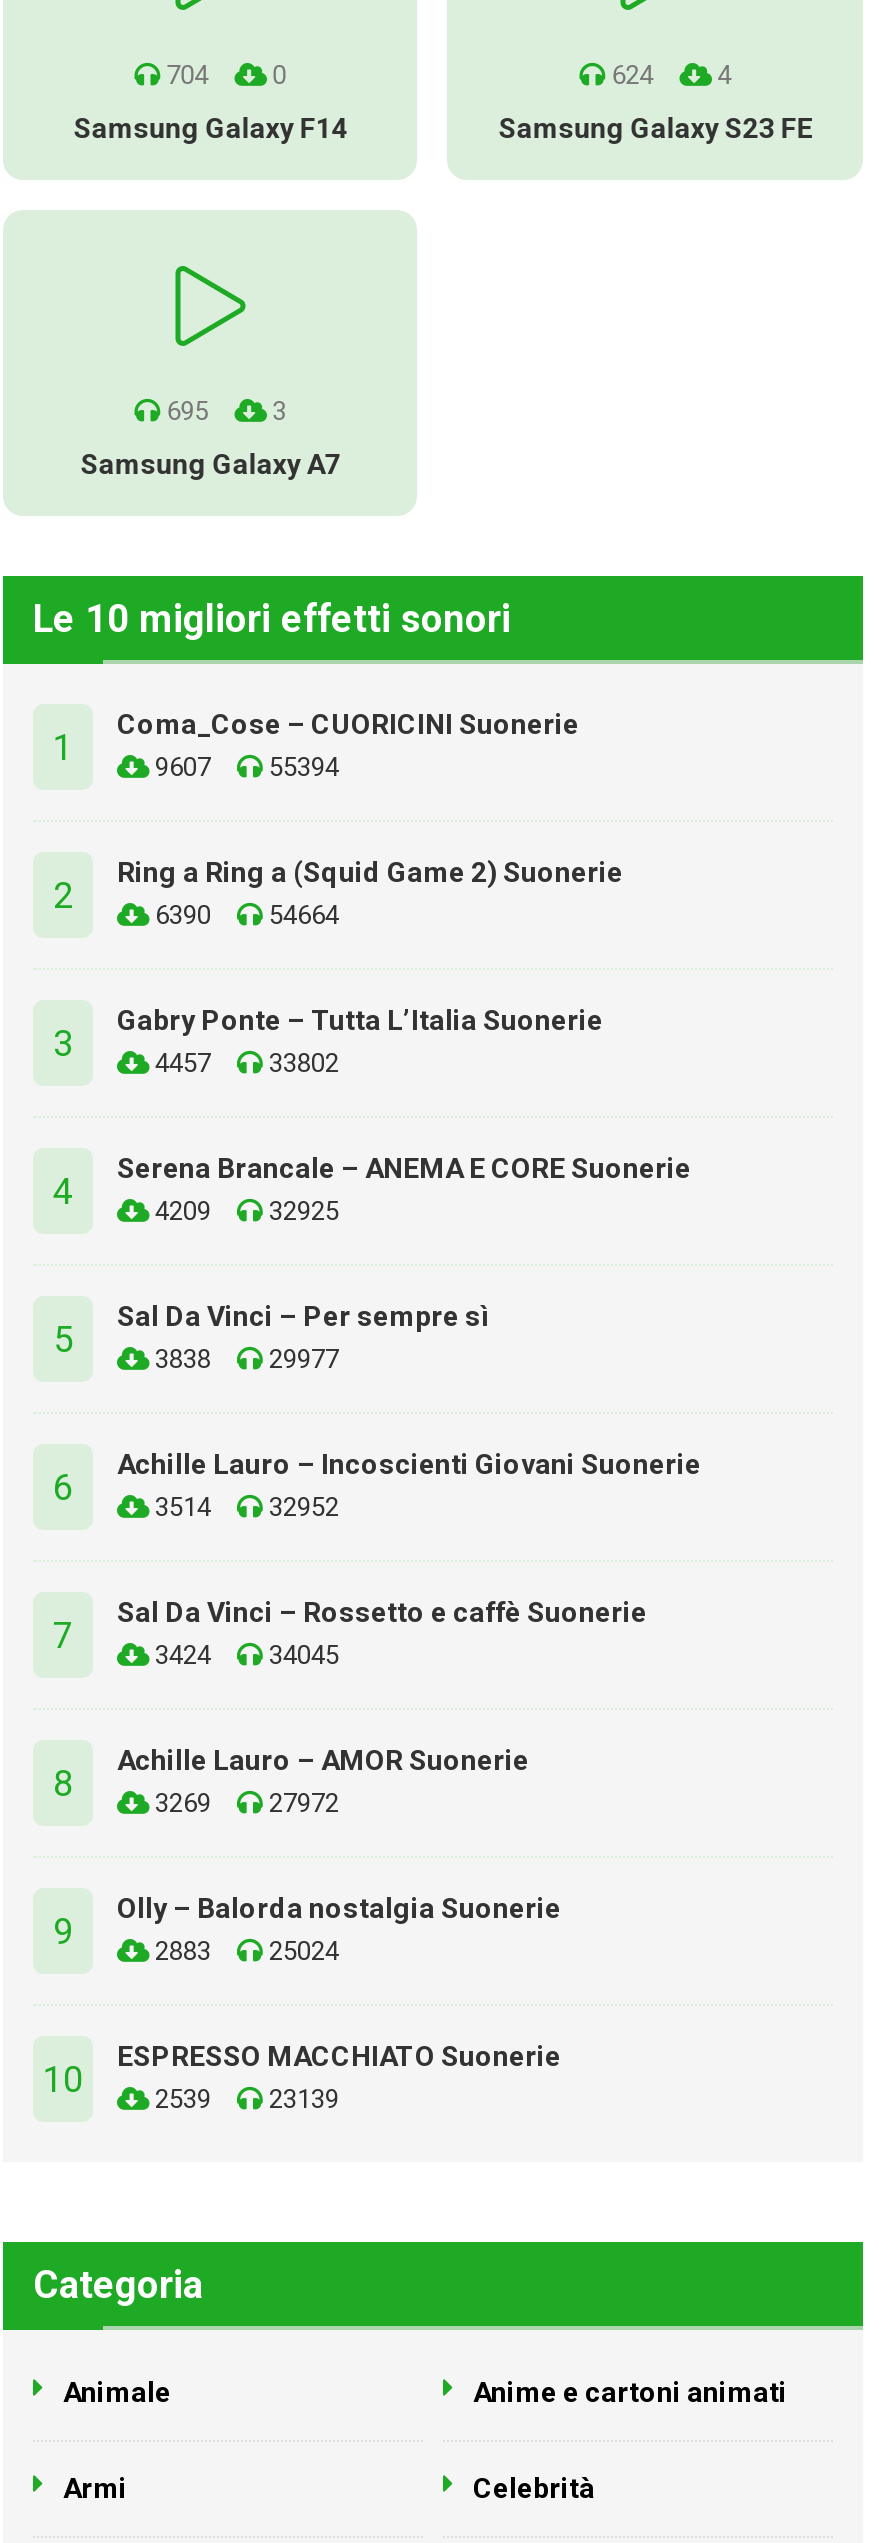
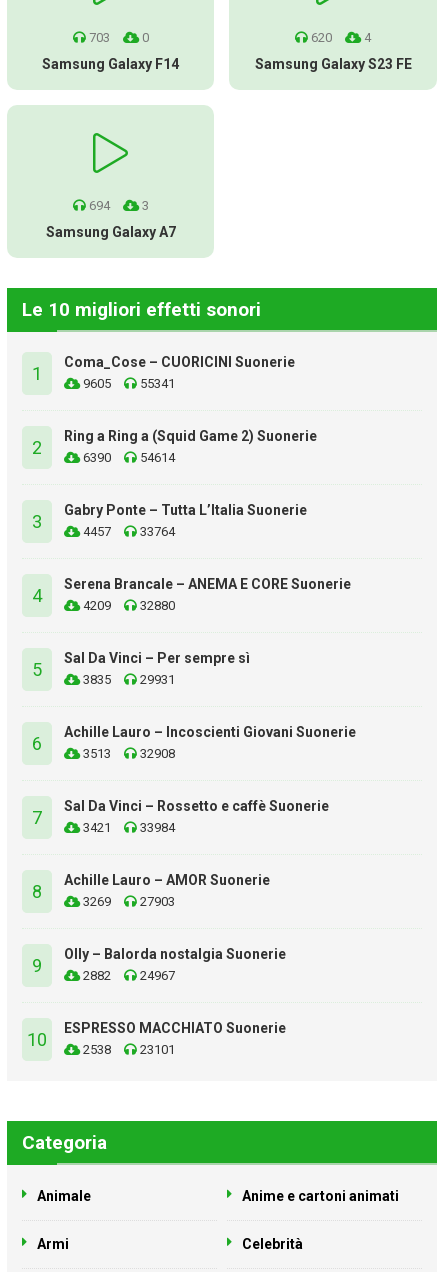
[160,60,286,90] 704 0 -> [86,30,149,45] 703 0
[605,60,731,90] 624 4 -> [308,30,371,45] 620 4
[160,396,286,426] 695 3 -> [86,198,149,213] 694 3
[149,752,211,782] 9607 -> [80,376,111,391] 9605
[263,752,339,782] 55394 -> [137,376,175,391] 55341
[149,900,339,930] 6390 54664 -> [80,450,175,465] 6390 54614
[149,1048,339,1078] 4457 33802 -> [80,524,175,539] 4457 33764
[149,1196,339,1226] 4209 32925 -> [80,598,175,613] 4209 32880
[149,1344,211,1374] 3838 -> [80,672,111,687] 3835
[263,1344,339,1374] 29977 -> [137,672,175,687] 29931
[149,1492,211,1522] 3514 -> [80,746,111,761] 3513
[263,1492,339,1522] 32952 -> [137,746,175,761] 32908
[149,1640,211,1670] 3424 -> [80,820,111,835] 3421
[263,1640,339,1670] 34045 -> [137,820,175,835] 33984
[149,1788,339,1818] 3269 27972 -> [80,894,175,909] 3269 27903
[149,1936,211,1966] 2883 -> [80,968,111,983] 2882
[263,1936,339,1966] 25024 -> [137,968,175,983] 24967
[149,2084,211,2114] 2539 -> [80,1042,111,1057] 2538
[263,2084,339,2114] 23139 -> [137,1042,175,1057] 23101

